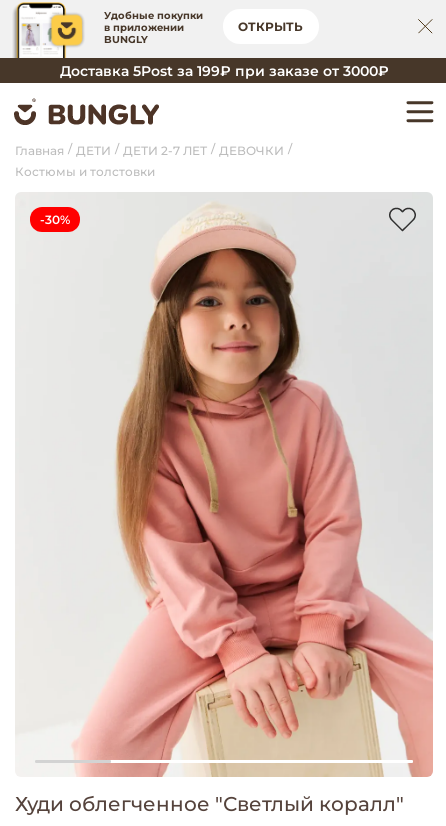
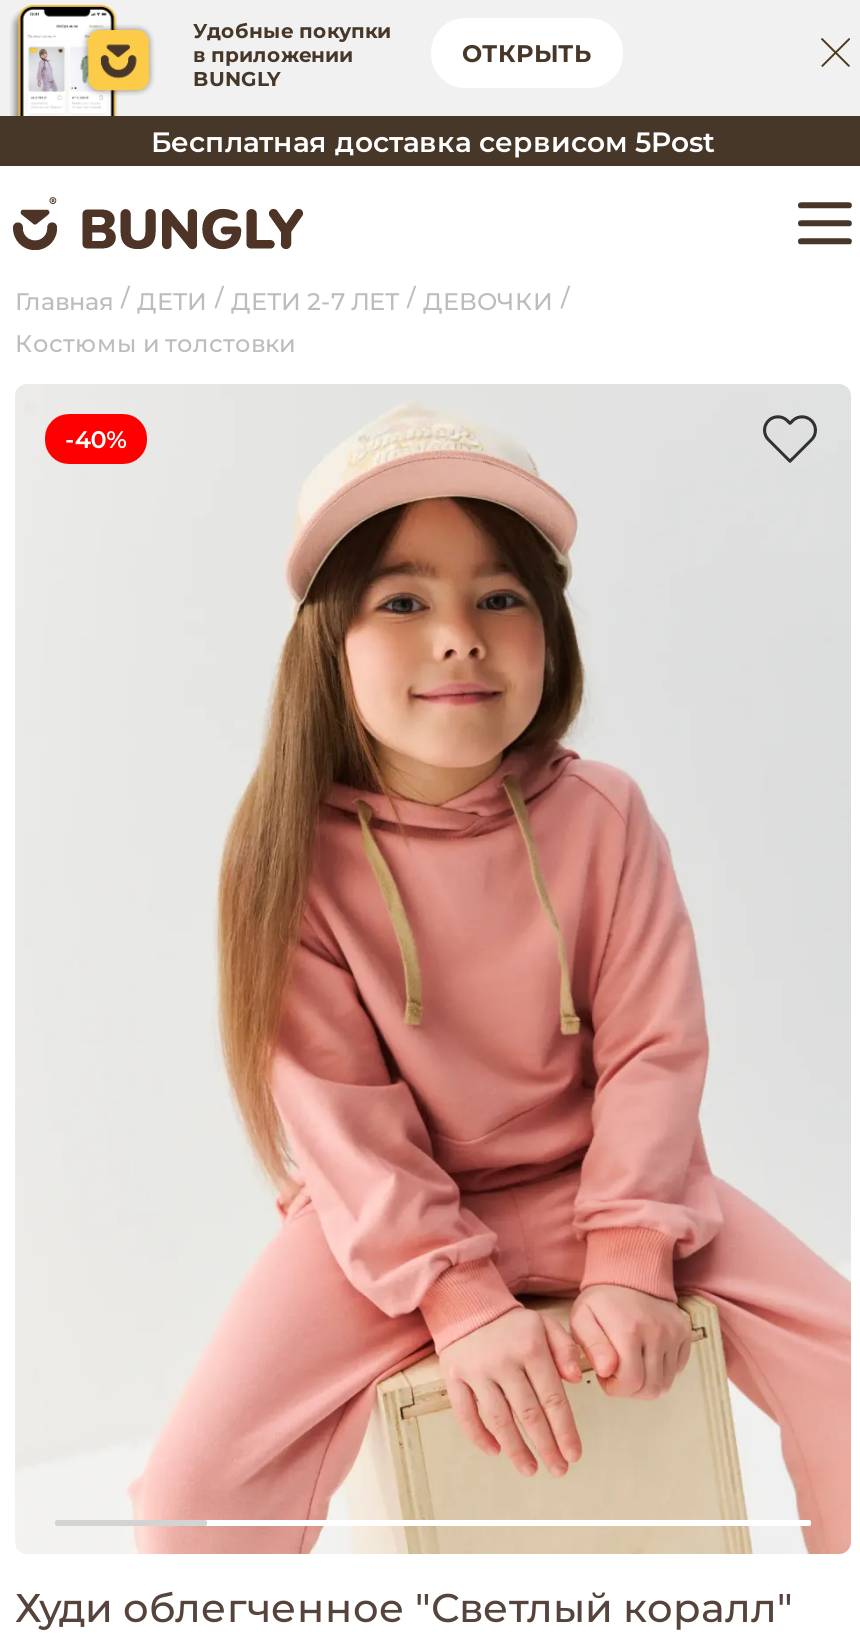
[59,61,388,79] Доставка 5Post за 199₽ при заказе от 3000₽ -> [151,123,715,159] Бесплатная доставка сервисом 5Post
[40,212,69,227] -30% -> [65,424,126,454] -40%

